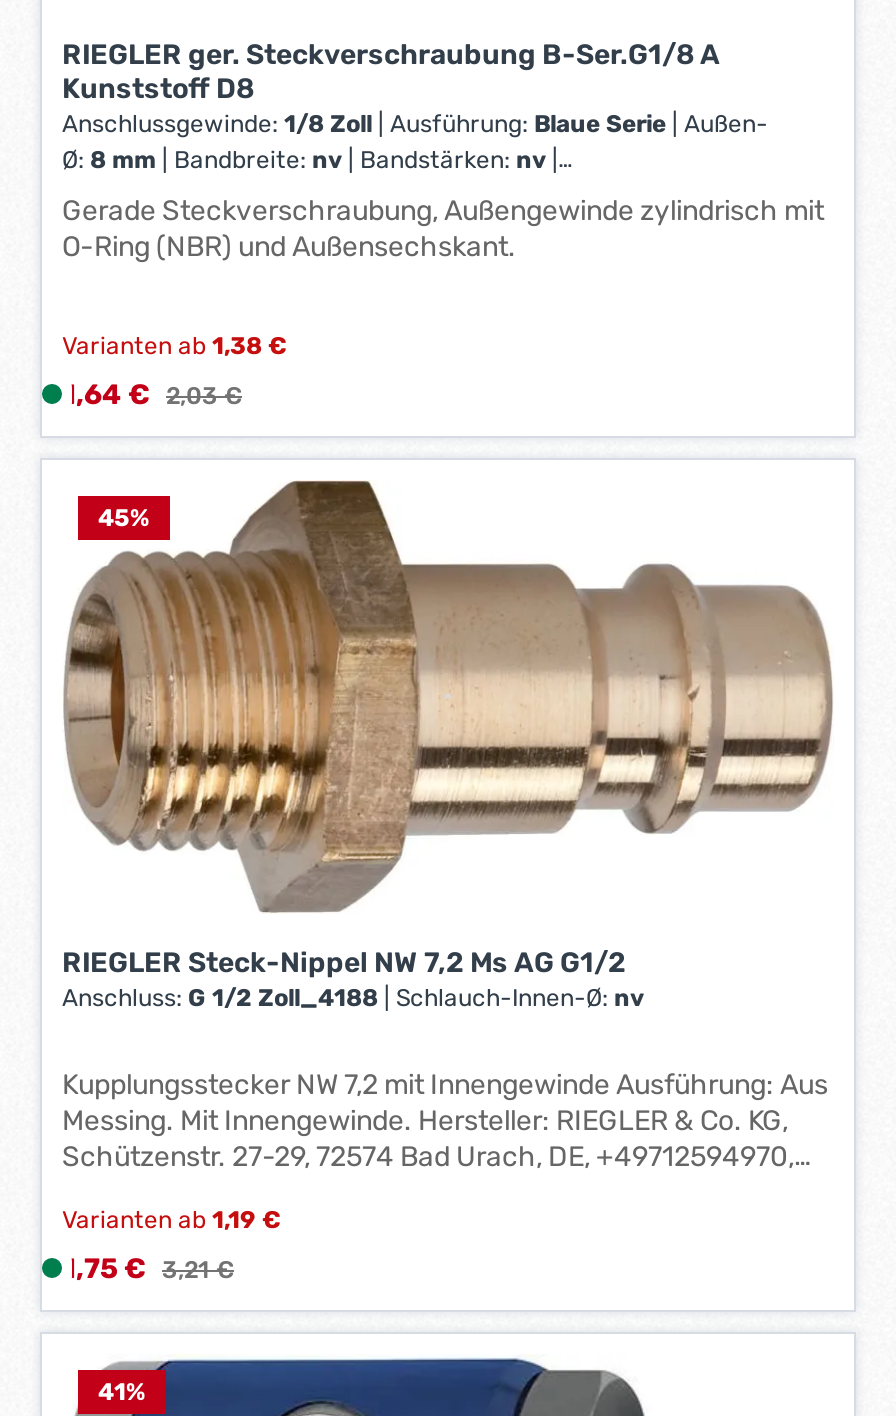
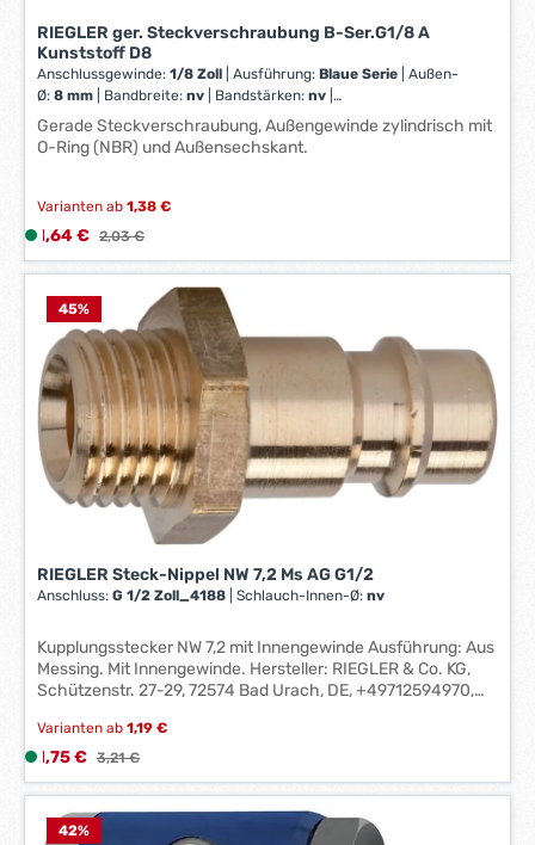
[98,1377,146,1405] 41% -> [59,822,90,839] 42%

